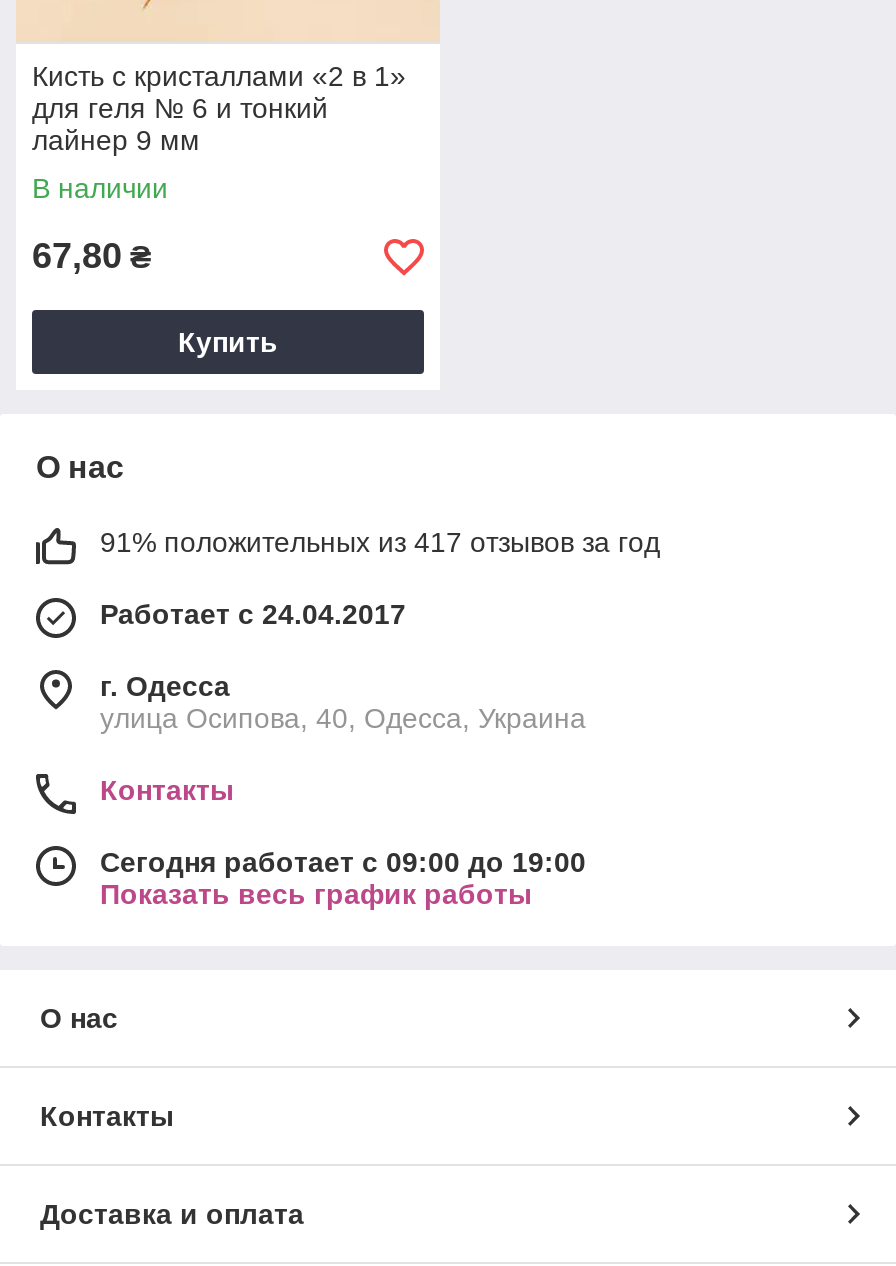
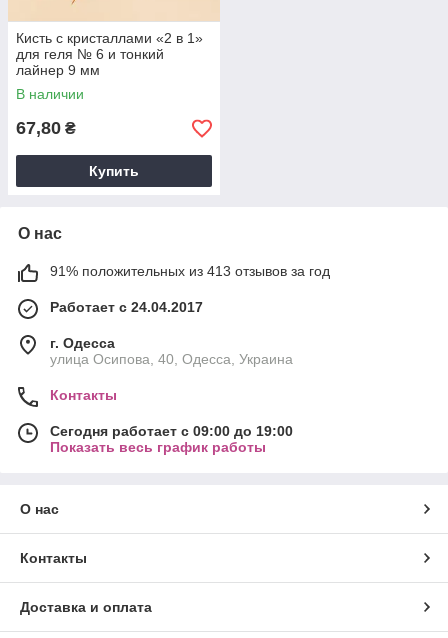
[100,527,660,559] 91% положительных из 417 отзывов за год -> [50,263,330,279] 91% положительных из 413 отзывов за год

